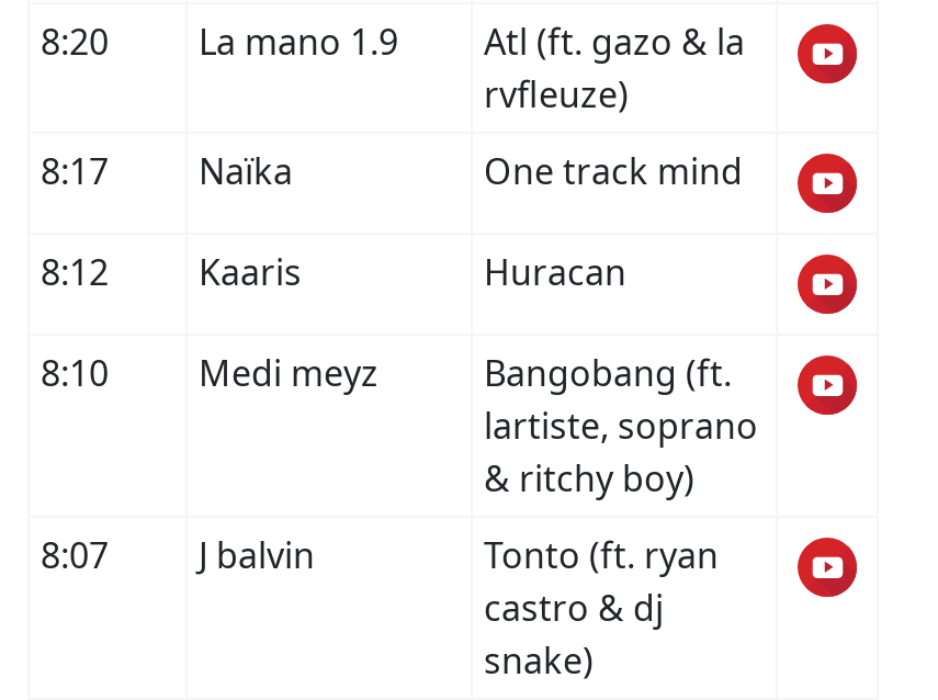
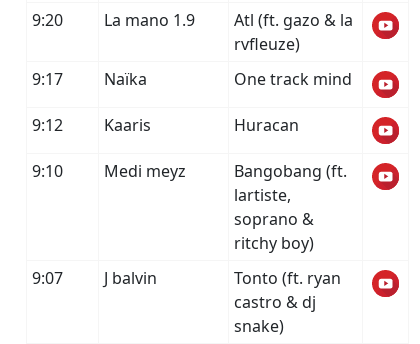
[41,18,745,66] 8:20 La mano 1.9 Atl (ft. gazo & la -> [32,9,353,31] 9:20 La mano 1.9 Atl (ft. gazo & la
[41,147,293,195] 8:17 Naïka -> [32,68,147,90] 9:17 Naïka
[41,248,302,296] 8:12 Kaaris -> [32,114,151,136] 9:12 Kaaris
[41,349,378,397] 8:10 Medi meyz -> [32,160,186,182] 9:10 Medi meyz
[41,531,315,579] 8:07 J balvin -> [32,267,157,289] 9:07 J balvin

